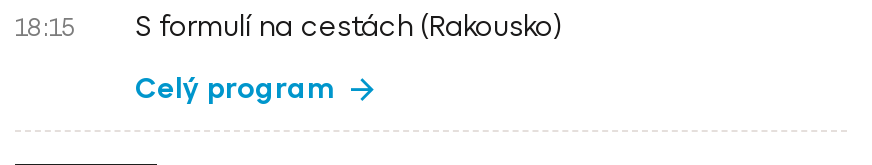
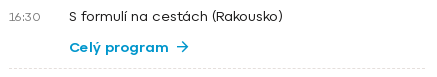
[15,14,73,42] 18:15 -> [9,10,41,24] 16:30

